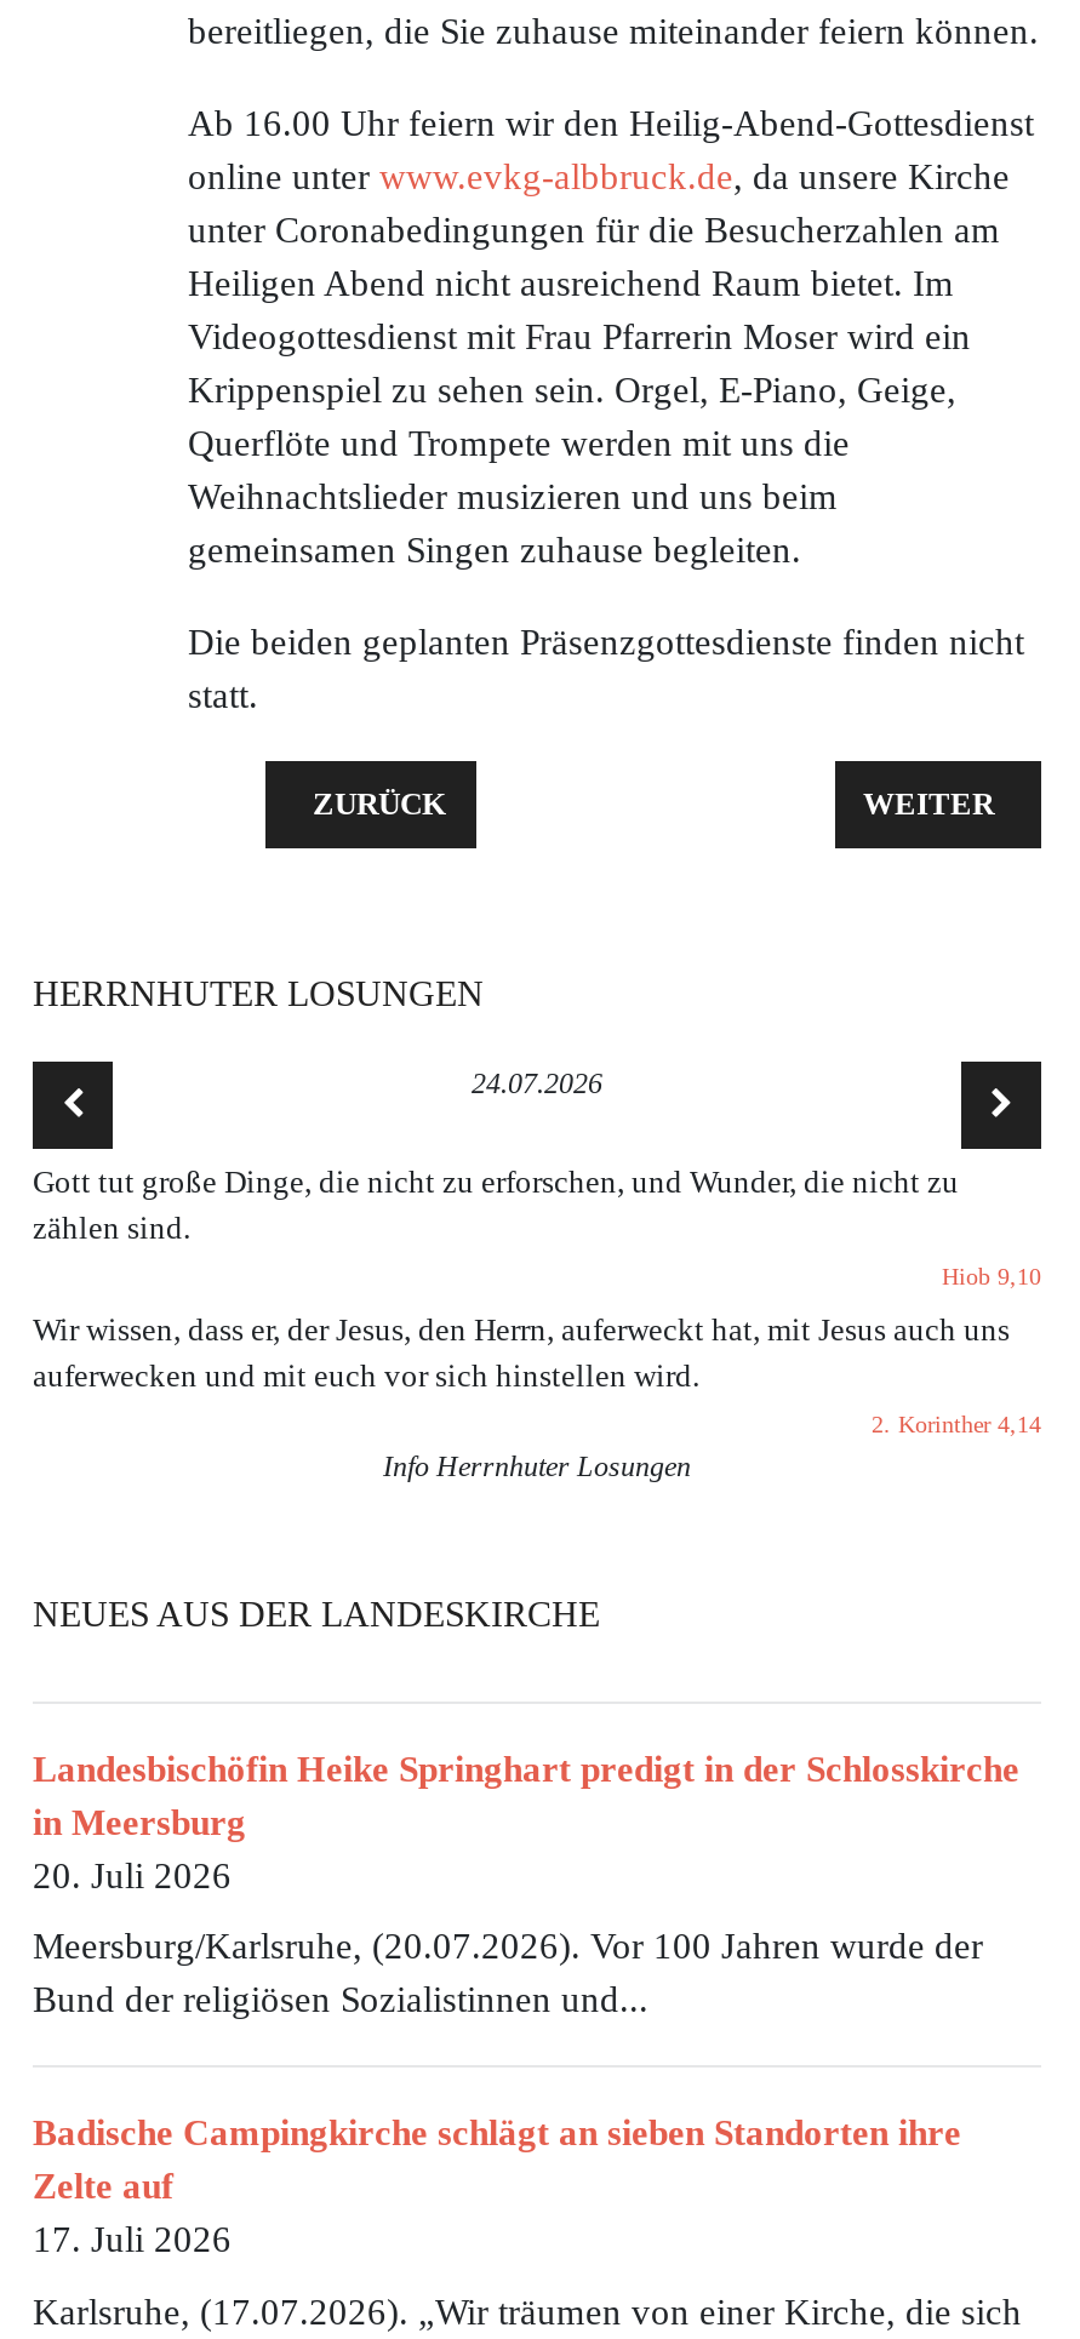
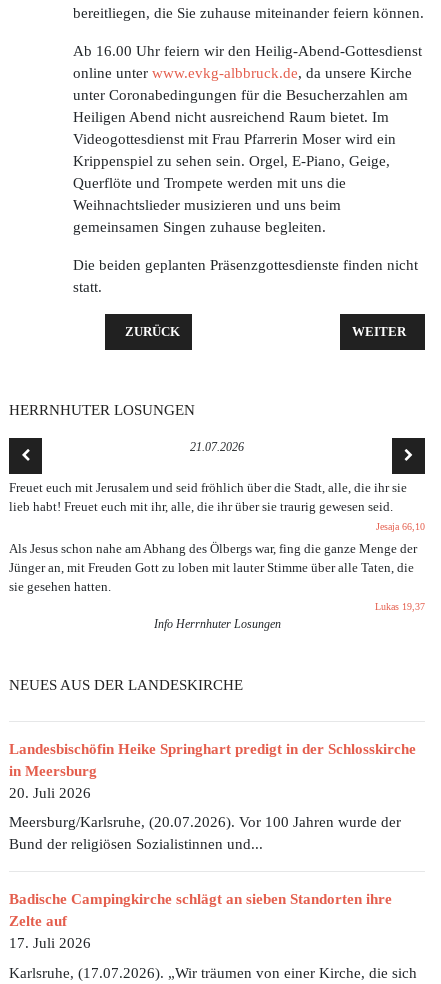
[472,1065,602,1099] 24.07.2026 -> [190,439,244,453] 21.07.2026
[33,1165,959,1245] Gott tut große Dinge, die nicht zu erforschen, und Wunder, die nicht zu | zählen sind. -> [9,480,407,513] Freuet euch mit Jerusalem und seid fröhlich über die Stadt, alle, die ihr sie | lieb habt! Freuet euch mit ihr, alle, die ihr über sie traurig gewesen seid.
[942,1262,1041,1288] Hiob 9,10 -> [376,520,425,531] Jesaja 66,10
[33,1313,1010,1392] Wir wissen, dass er, der Jesus, den Herrn, auferweckt hat, mit Jesus auch uns | auferwecken und mit euch vor sich hinstellen wird. -> [9,541,417,593] Als Jesus schon nahe am Abhang des Ölbergs war, fing die ganze Menge der | Jünger an, mit Freuden Gott zu loben mit lauter Stimme über alle Taten, die | sie gesehen hatten.
[872,1409,1041,1436] 2. Korinther 4,14 -> [375,600,425,611] Lukas 19,37

